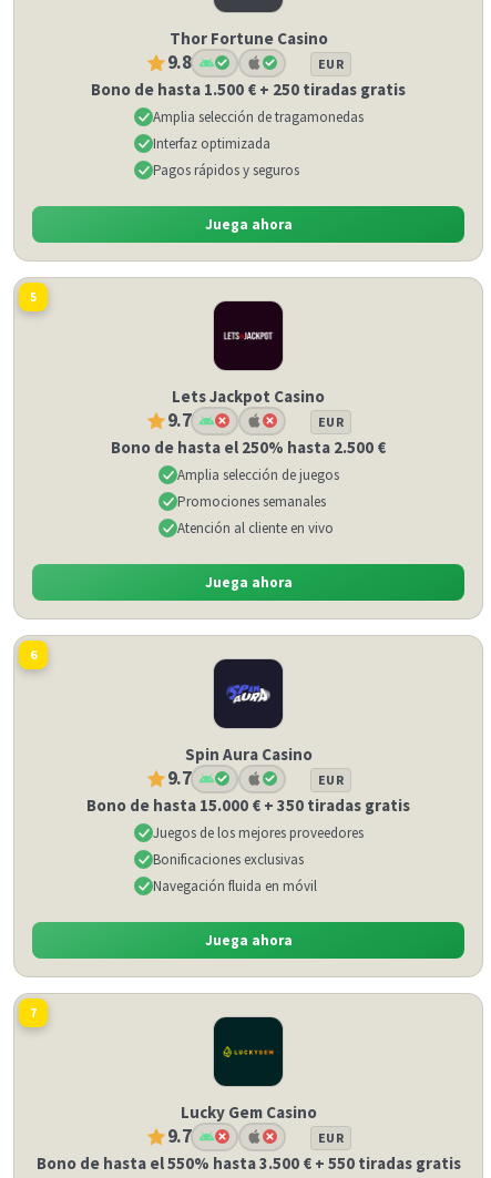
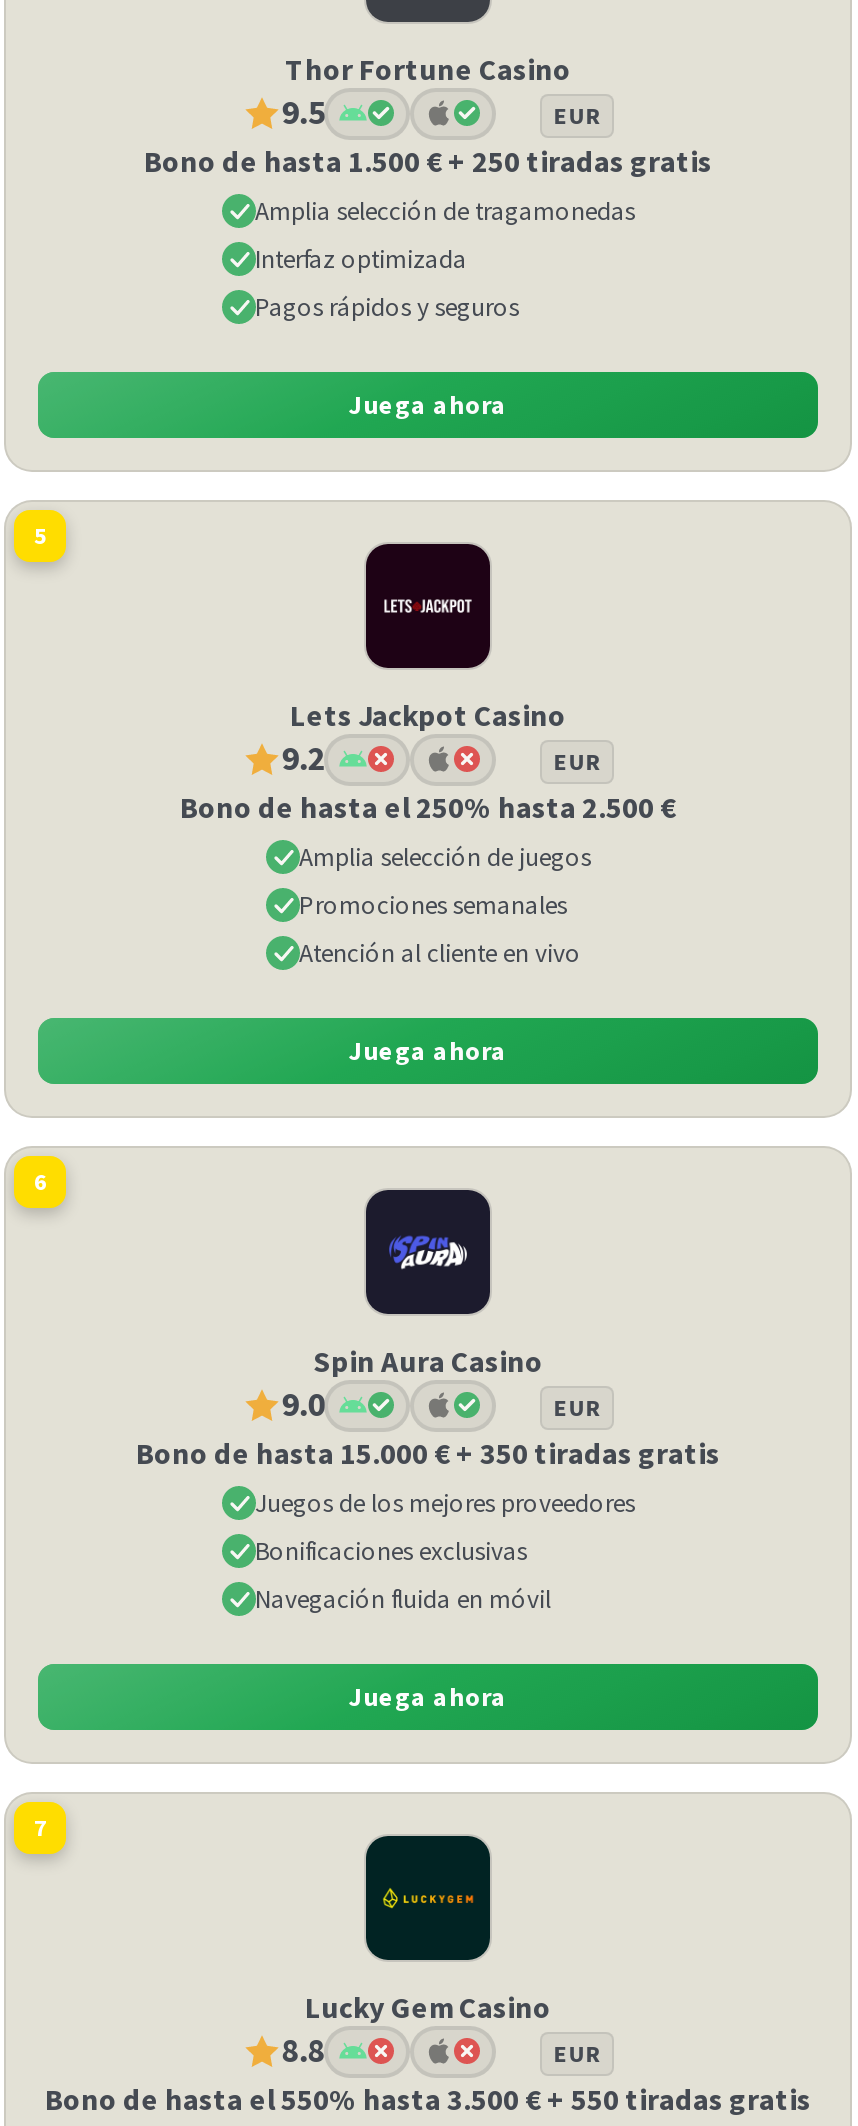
[167,50,191,75] 9.8 -> [282,91,325,135] 9.5
[167,408,191,433] 9.7 -> [282,737,325,781] 9.2
[167,766,191,791] 9.7 -> [282,1383,325,1427] 9.0
[167,1124,191,1149] 9.7 -> [282,2029,325,2073] 8.8

